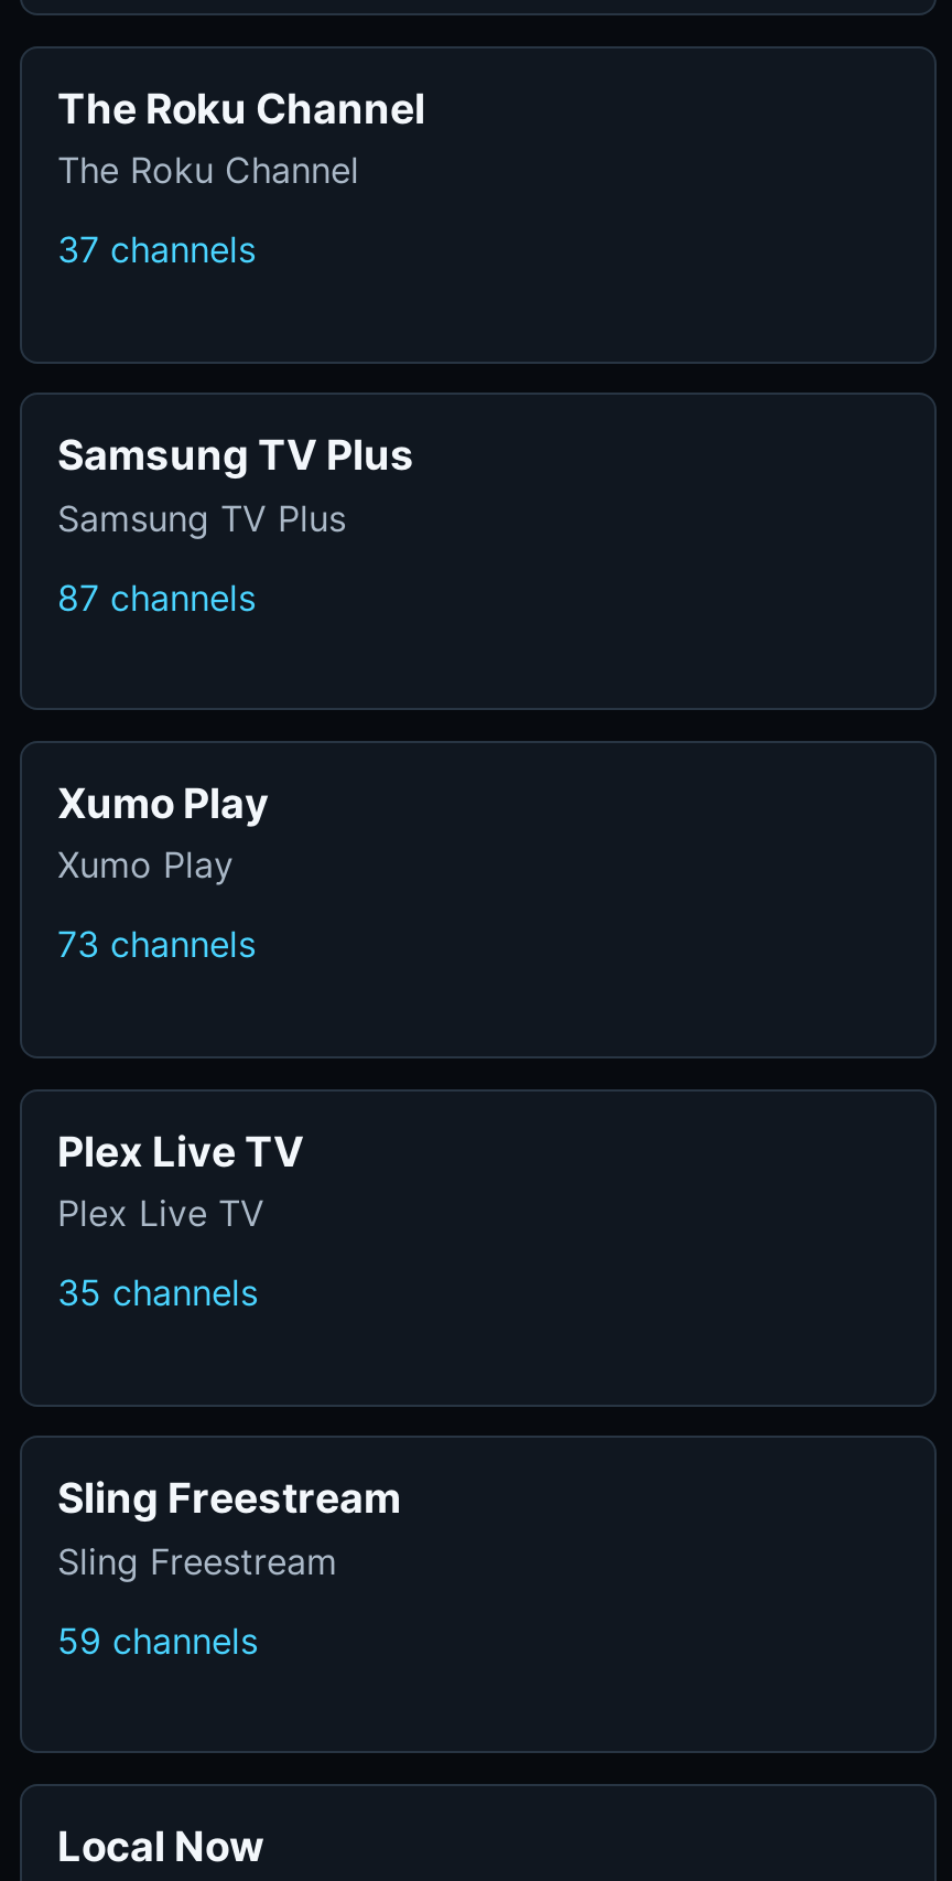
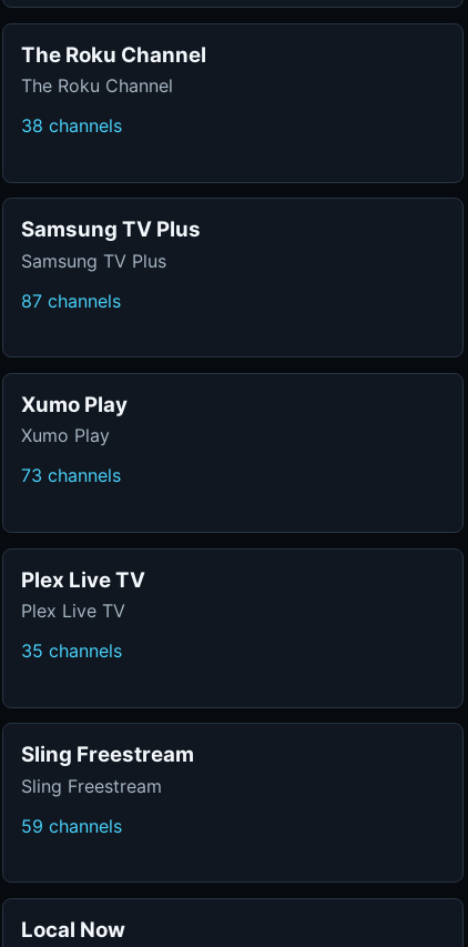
[57,228,256,272] 37 channels -> [21,115,122,137] 38 channels

